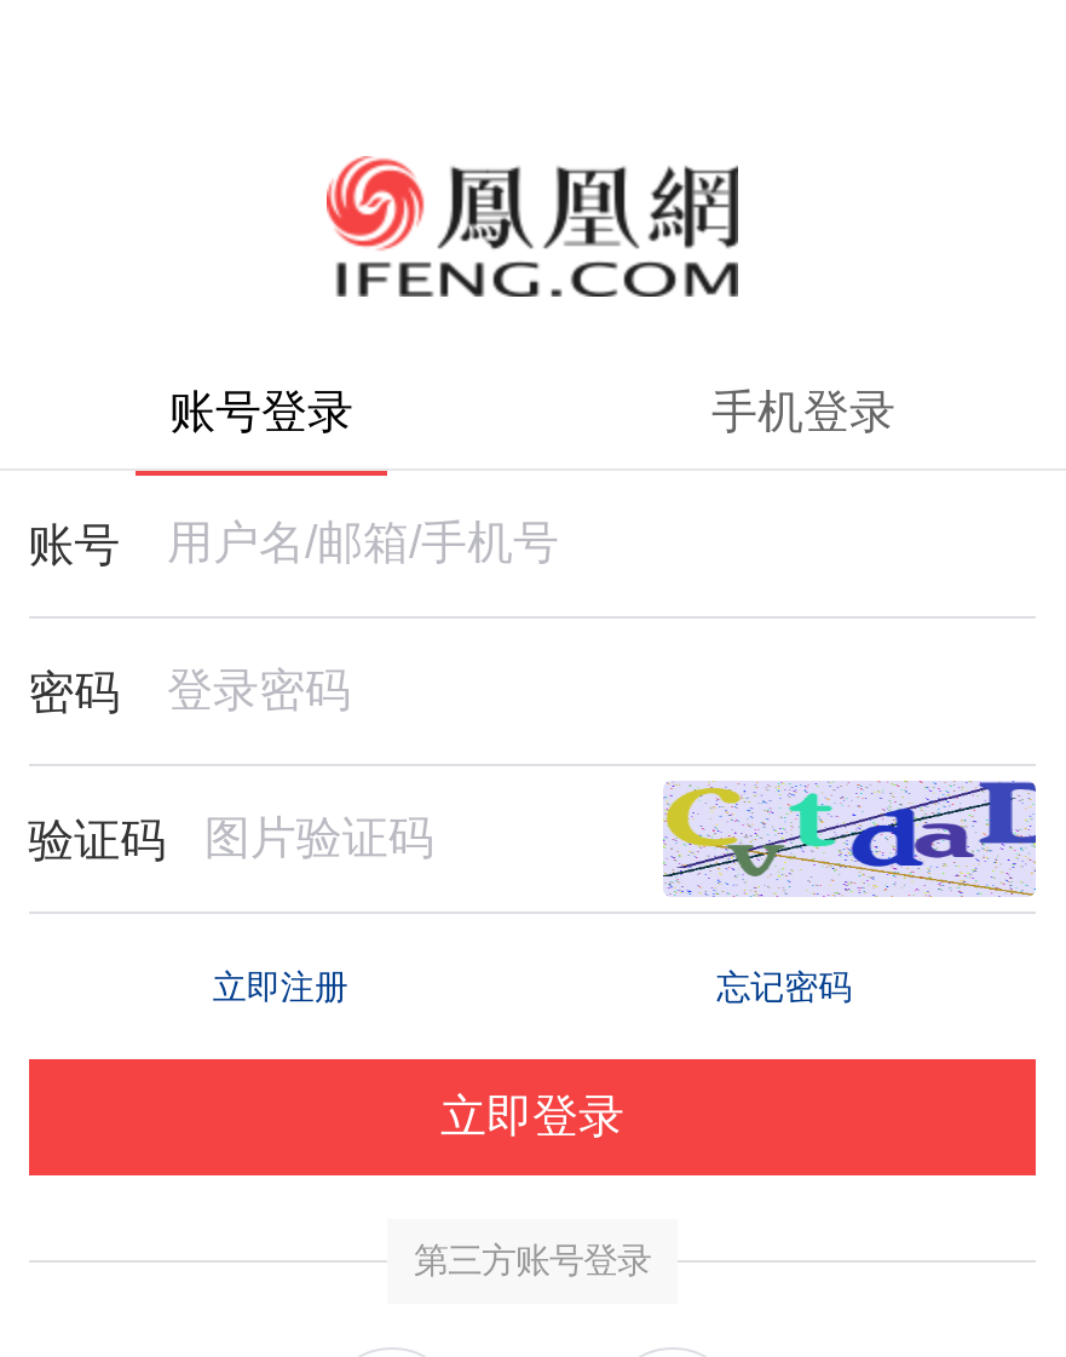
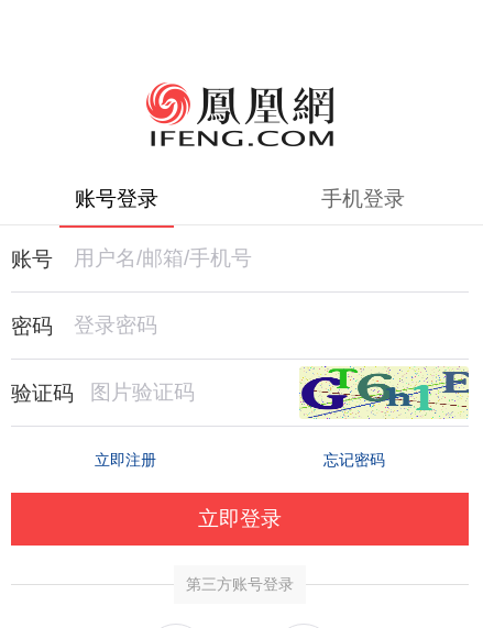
[663,778,1038,897] [image] -> [299,365,470,420] [image]

